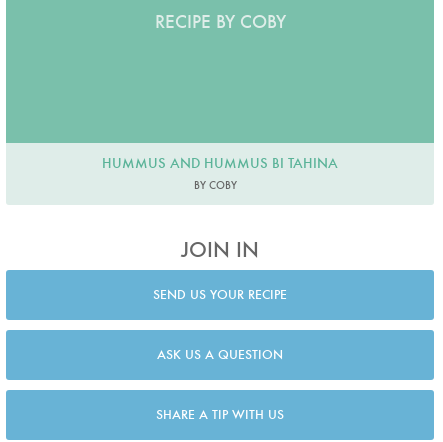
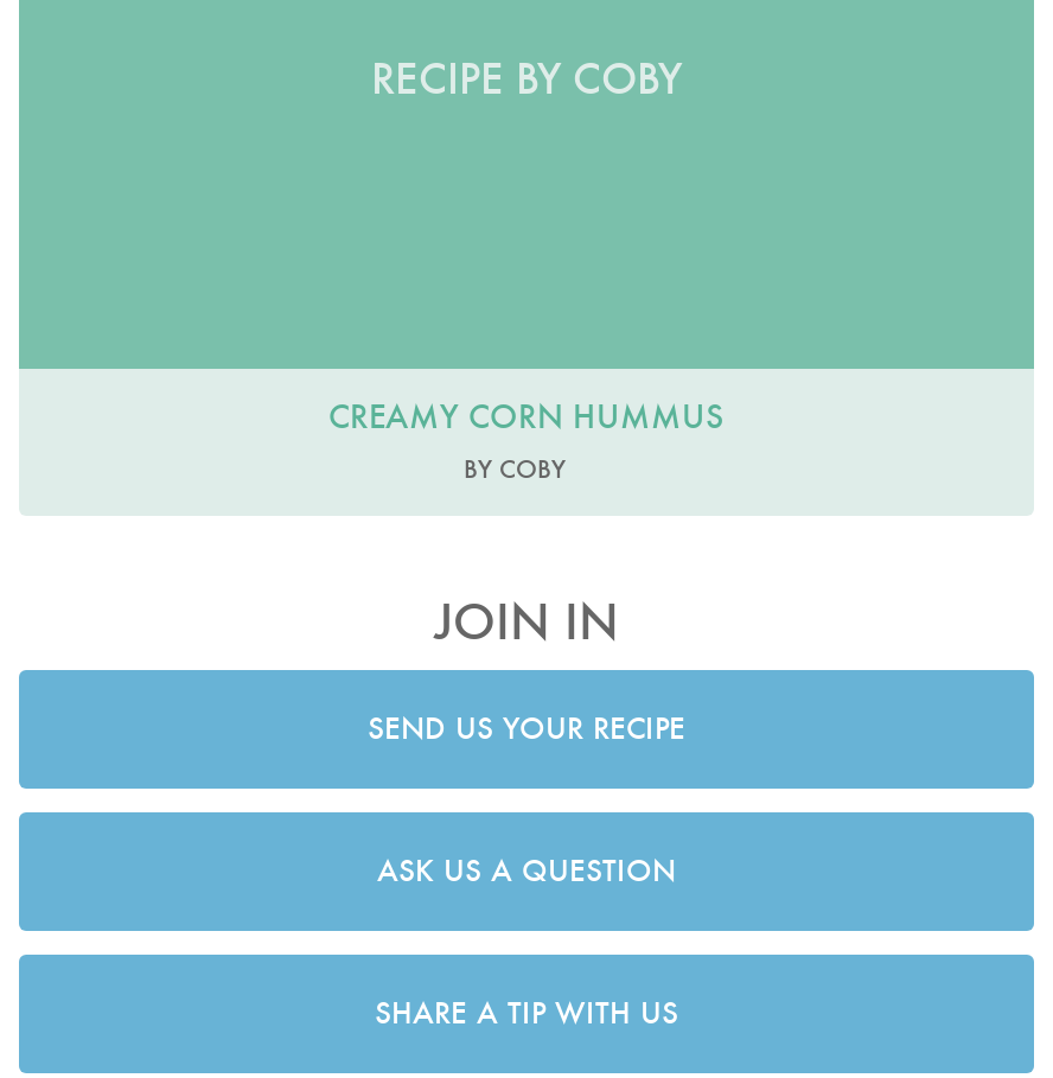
[102,154,338,172] HUMMUS AND HUMMUS BI TAHINA -> [328,394,725,437] CREAMY CORN HUMMUS

